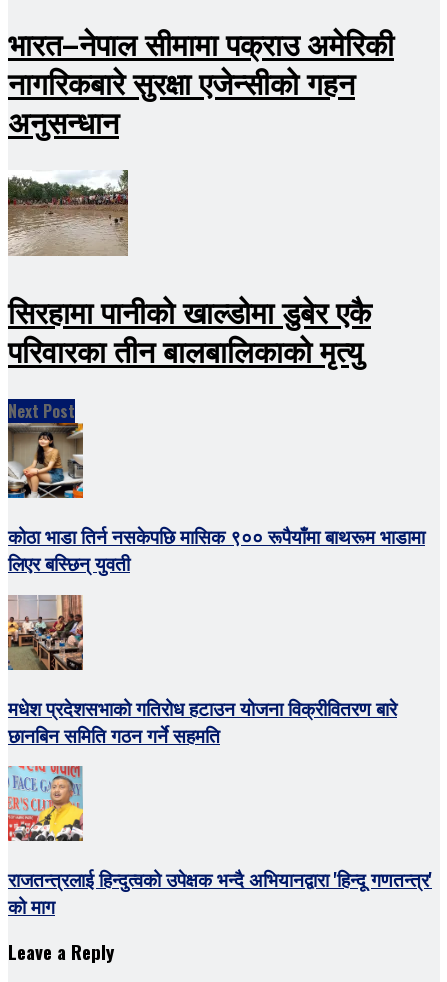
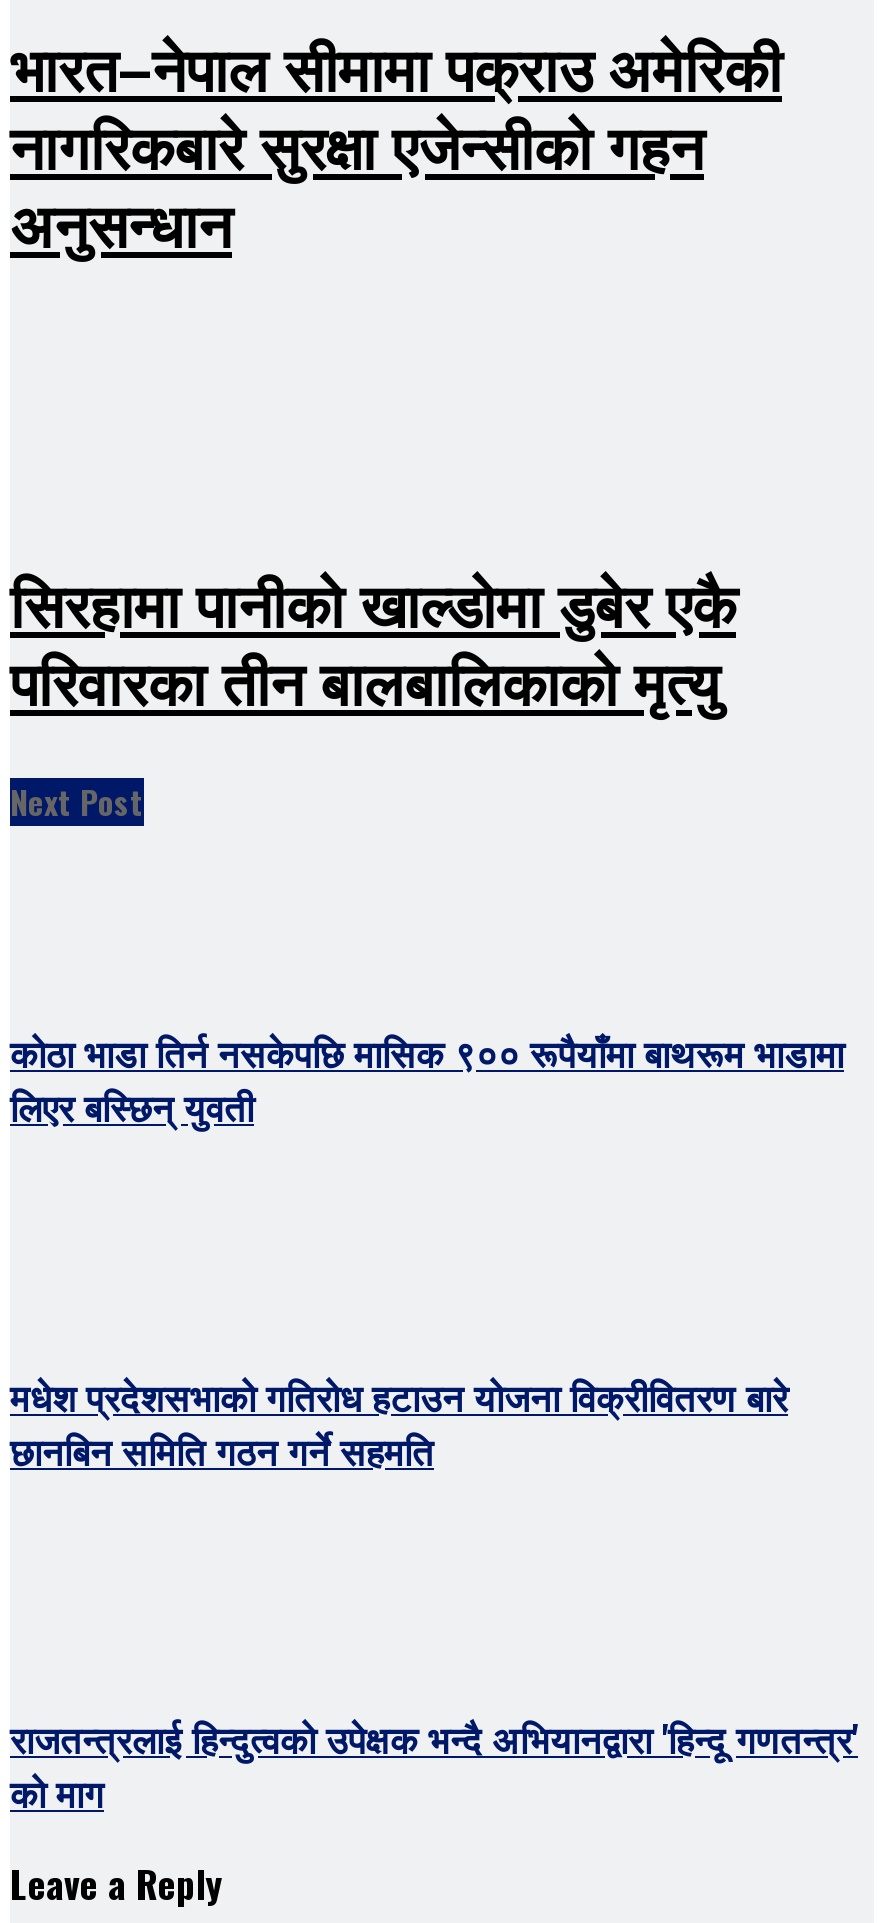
[7,169,129,257] [image] -> none
[7,422,84,499] [image] -> none
[7,594,84,671] [image] -> none
[7,765,84,842] [image] -> none

